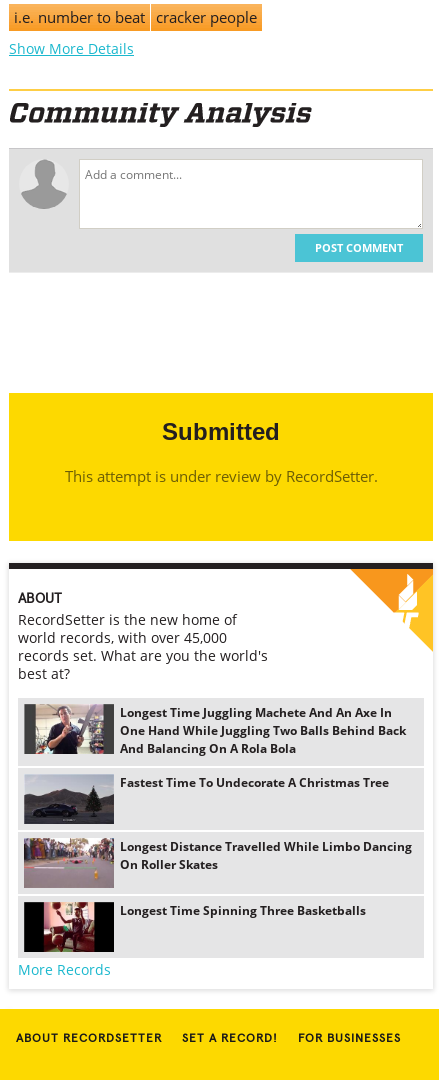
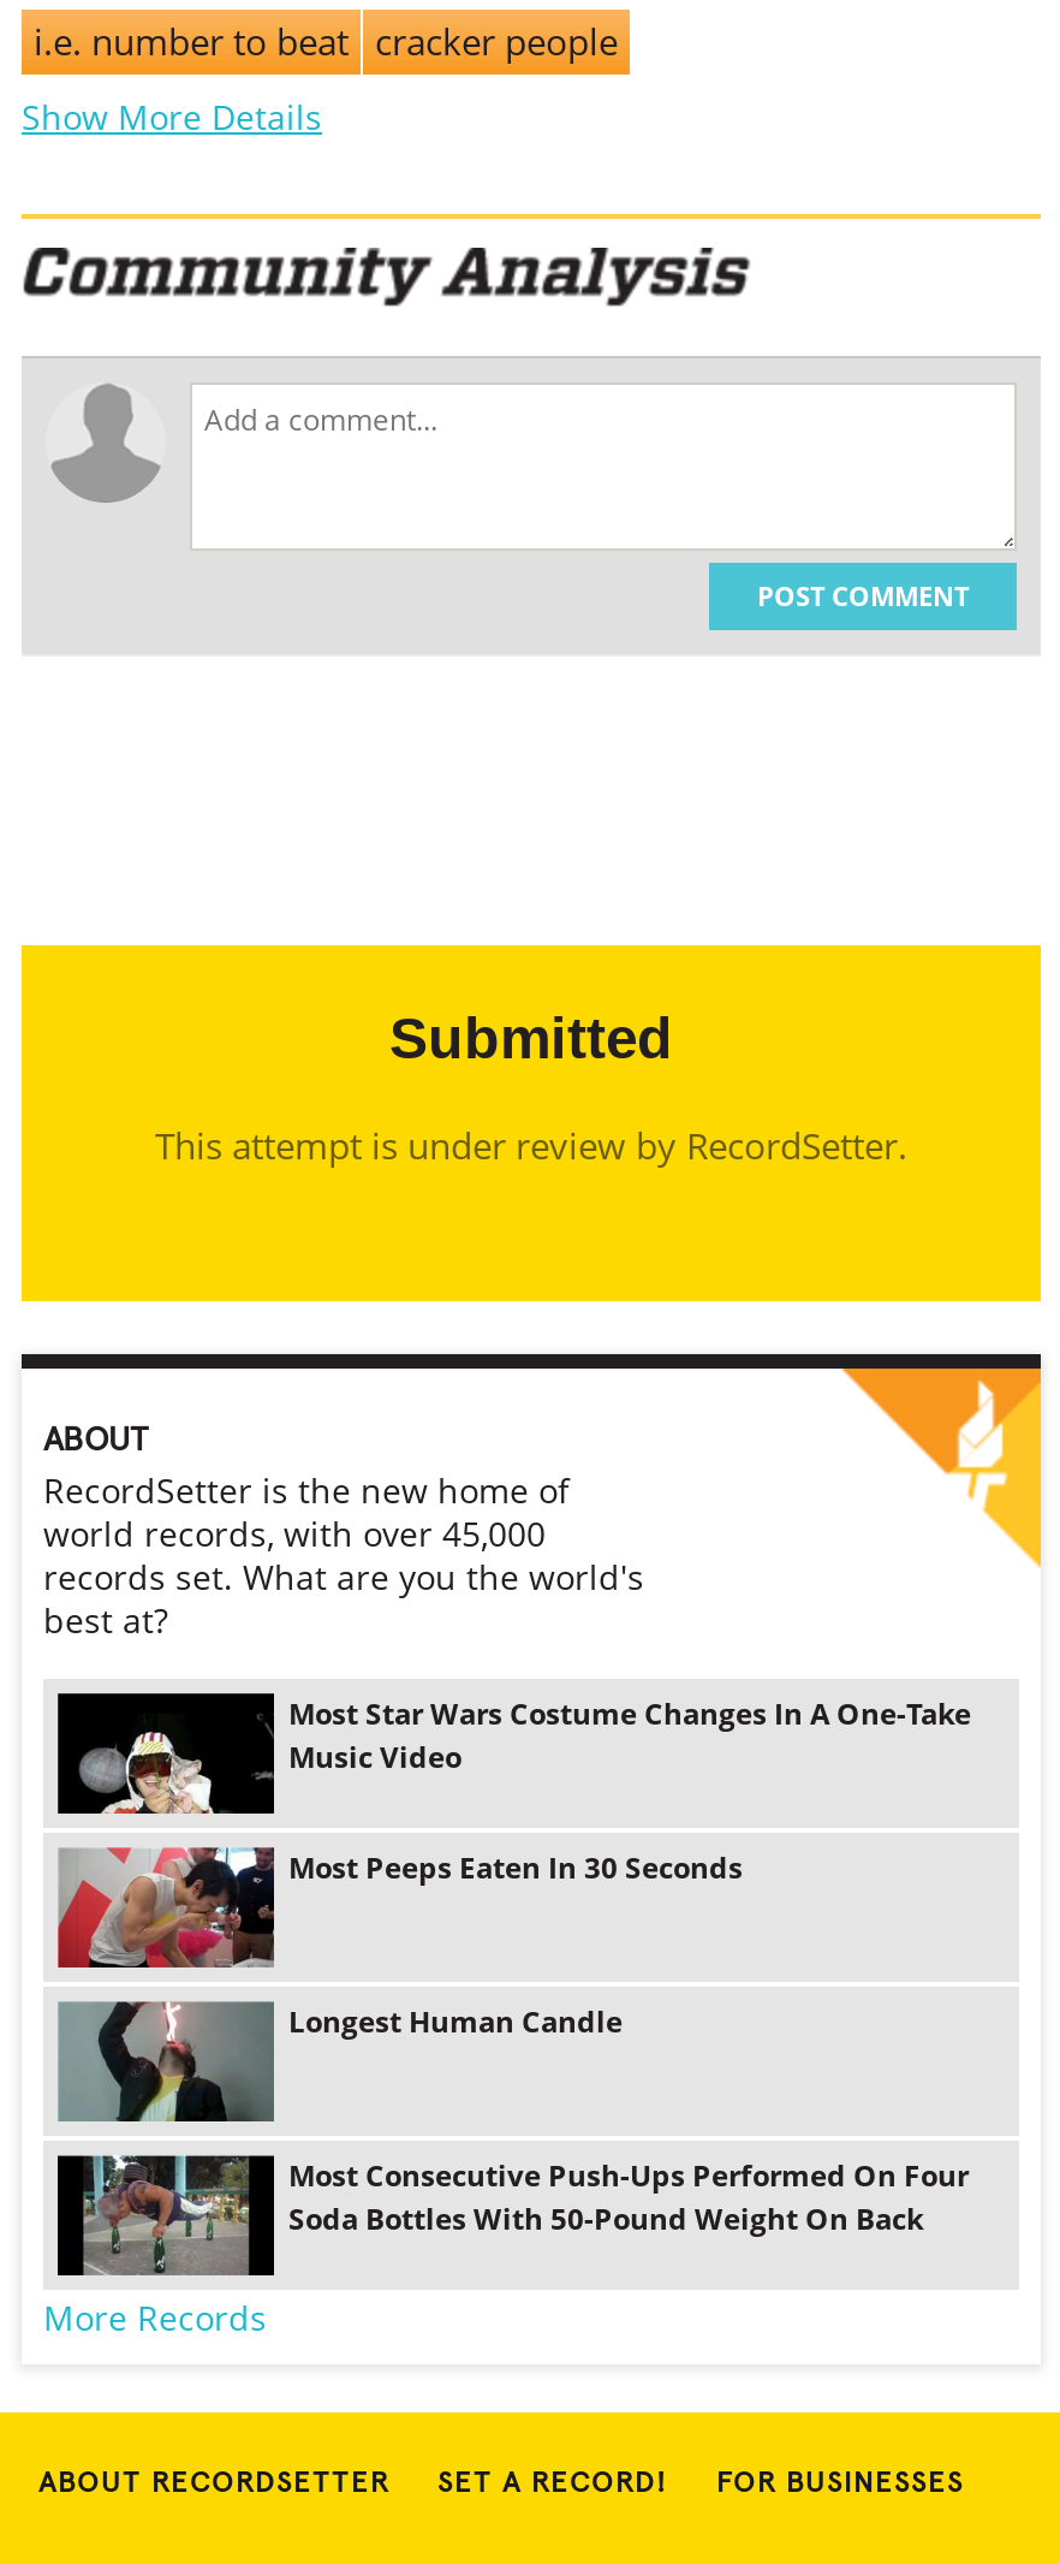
[26,704,406,757] [image] | Longest Time Juggling Machete And An Axe In | One Hand While Juggling Two Balls Behind Back | And Balancing On A Rola Bola -> [60,1691,971,1816] [image] | Most Star Wars Costume Changes In A One-Take | Music Video
[24,774,389,825] [image] | Fastest Time To Undecorate A Christmas Tree -> [58,1847,743,1970] [image] | Most Peeps Eaten In 30 Seconds
[24,838,412,888] [image] | Longest Distance Travelled While Limbo Dancing | On Roller Skates -> [58,1999,623,2121] [image] | Longest Human Candle
[35,902,366,952] [image] | Longest Time Spinning Three Basketballs -> [82,2153,969,2275] [image] | Most Consecutive Push-Ups Performed On Four | Soda Bottles With 50-Pound Weight On Back

